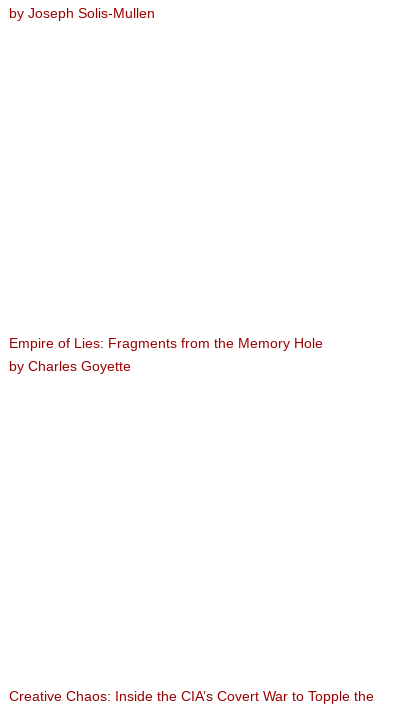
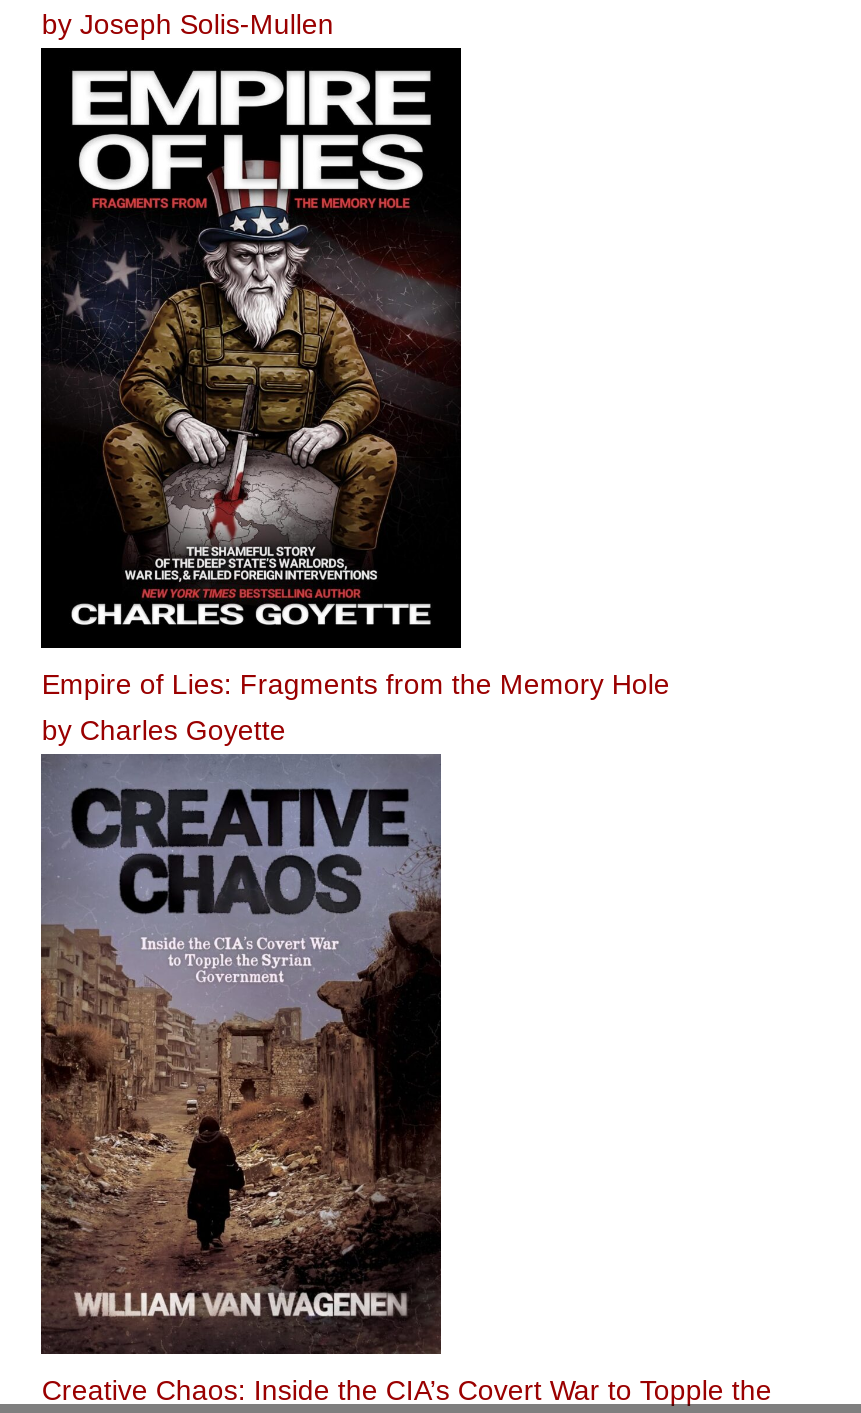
none -> [39,45,463,651] [image]
none -> [39,753,443,1357] [image]

